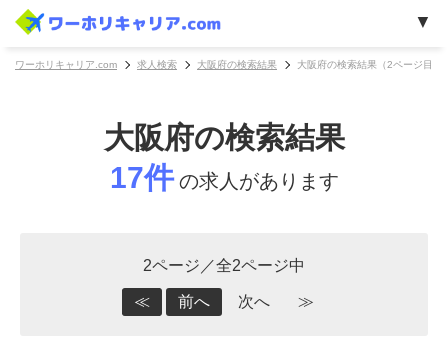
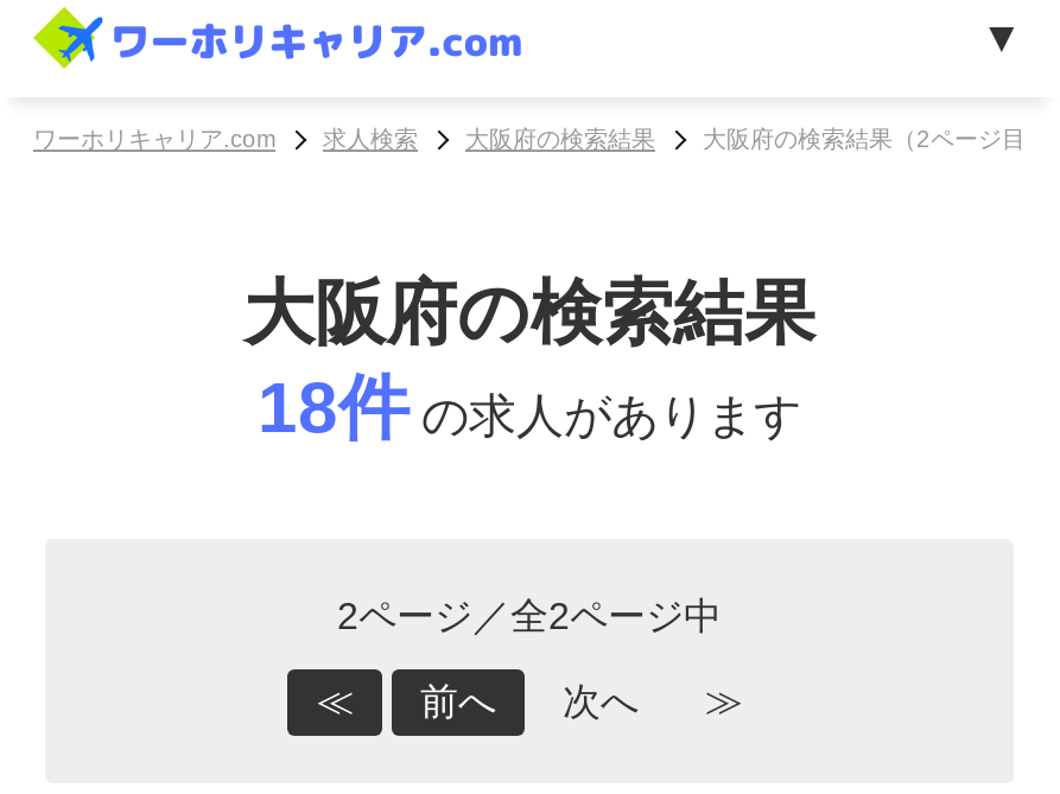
[109,161,338,194] 17件 の求人があります -> [258,368,801,446] 18件 の求人があります

